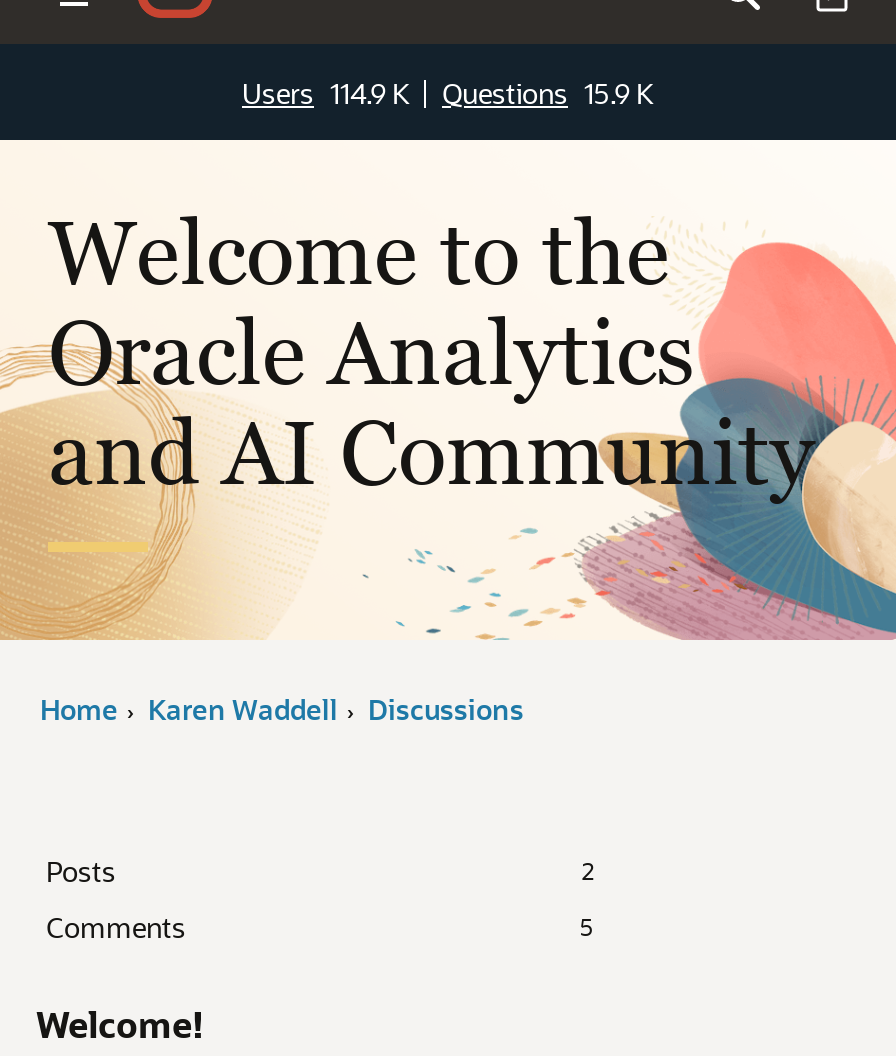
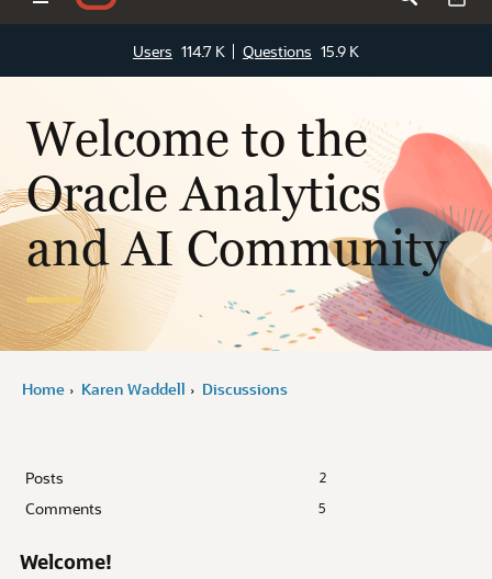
[242,73,654,111] Users 114.9 K Questions 15.9 K -> [133,40,359,61] Users 114.7 K Questions 15.9 K

